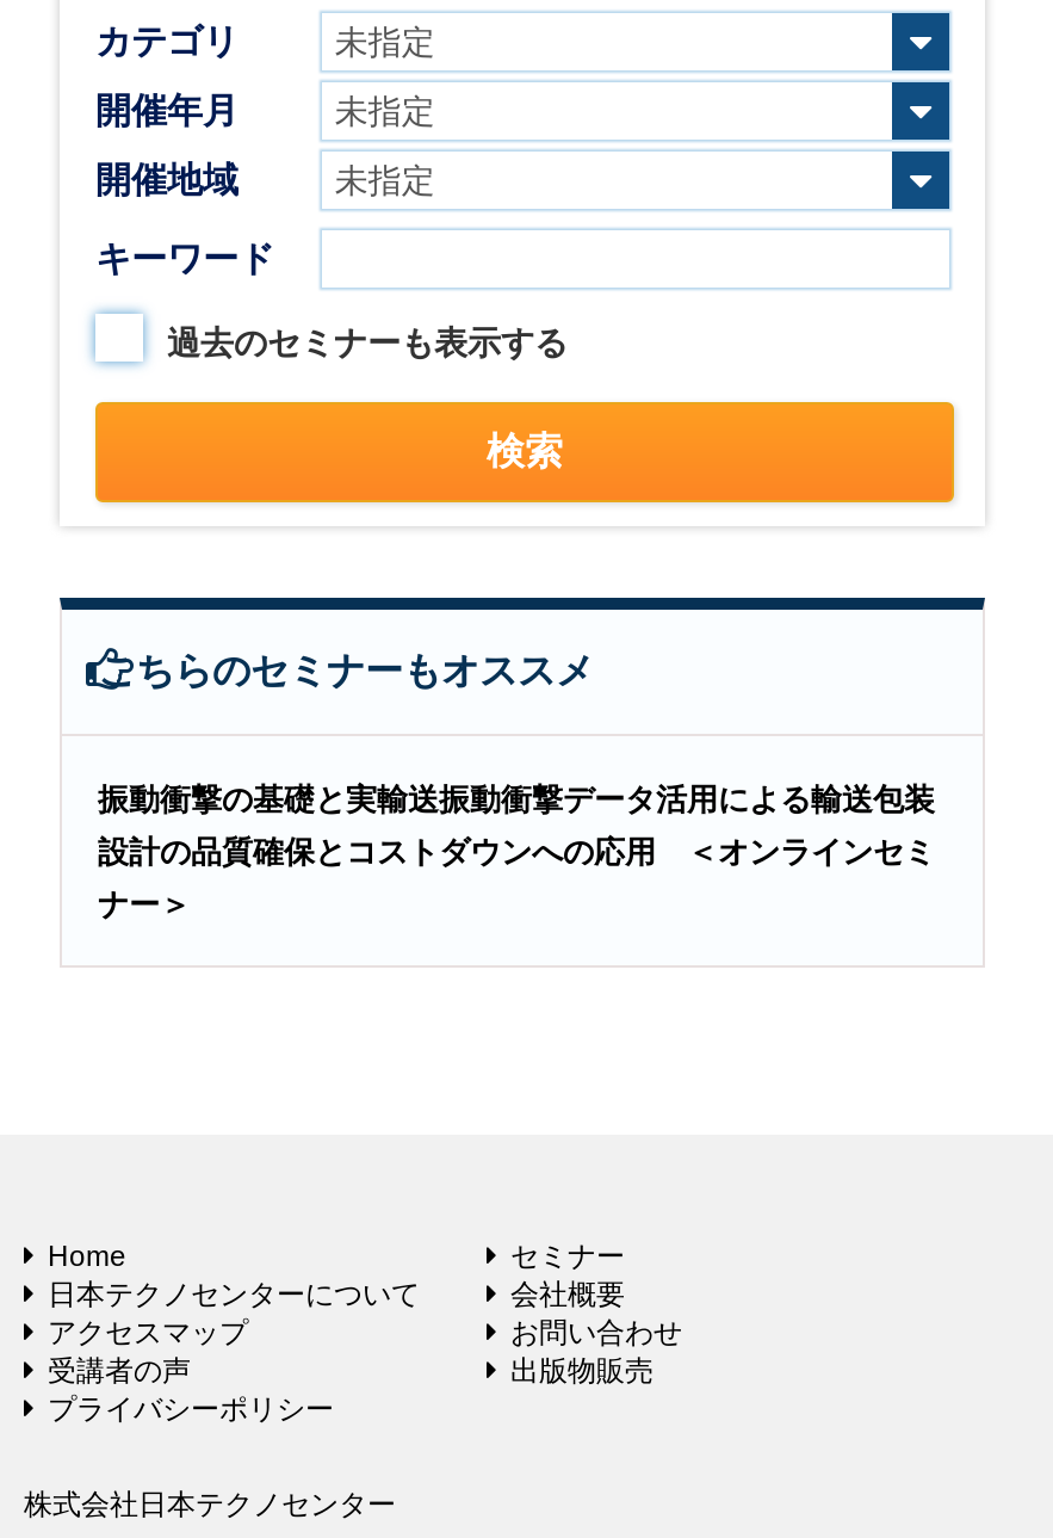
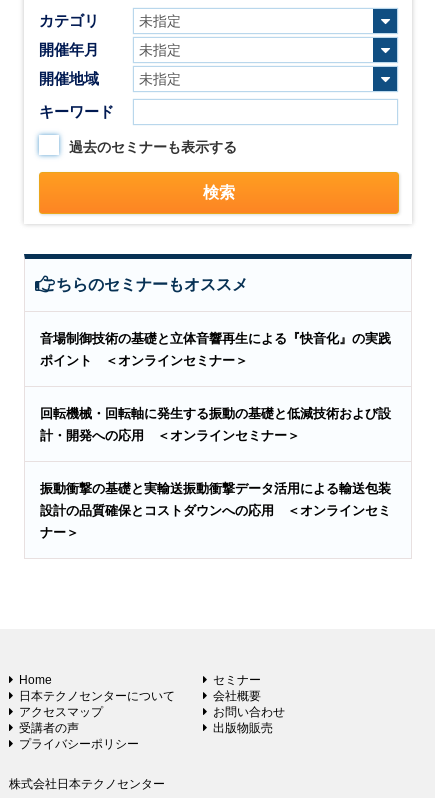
none -> [40,331,391,368] 音場制御技術の基礎と立体音響再生による『快音化』の実践 | ポイント ＜オンラインセミナー＞
none -> [40,406,391,443] 回転機械・回転軸に発生する振動の基礎と低減技術および設 | 計・開発への応用 ＜オンラインセミナー＞

